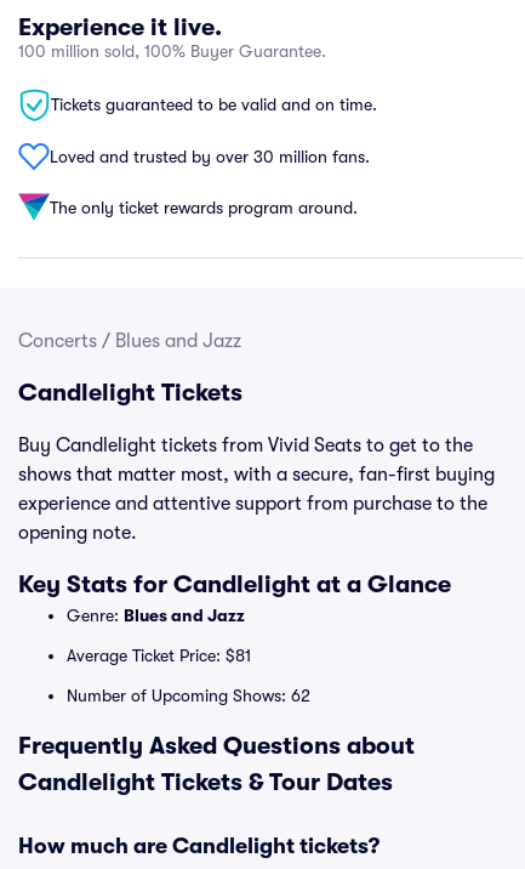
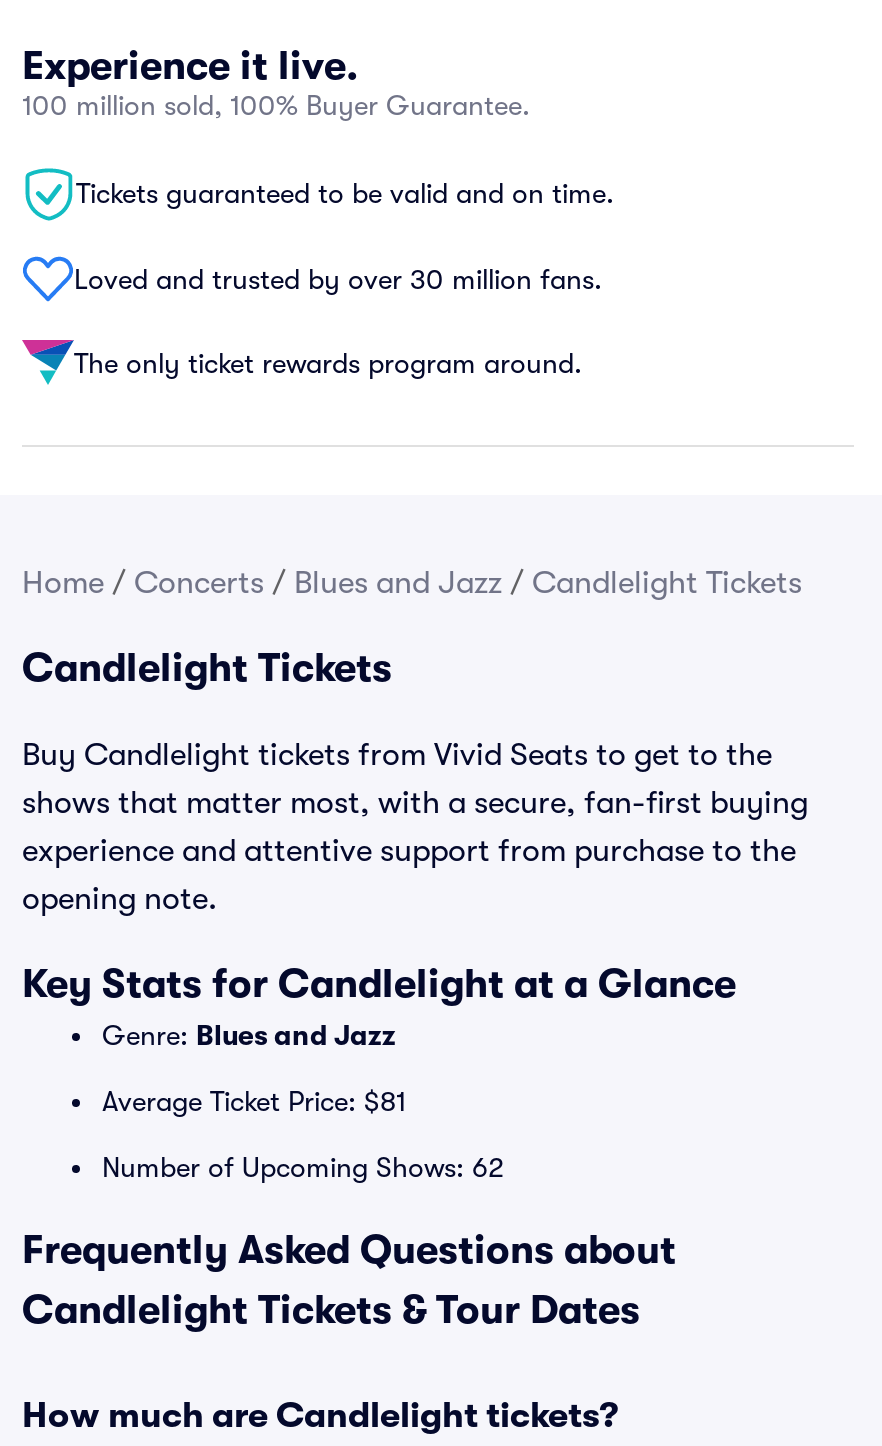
[18,330,241,352] Concerts / Blues and Jazz -> [22,565,802,601] Home / Concerts / Blues and Jazz / Candlelight Tickets

